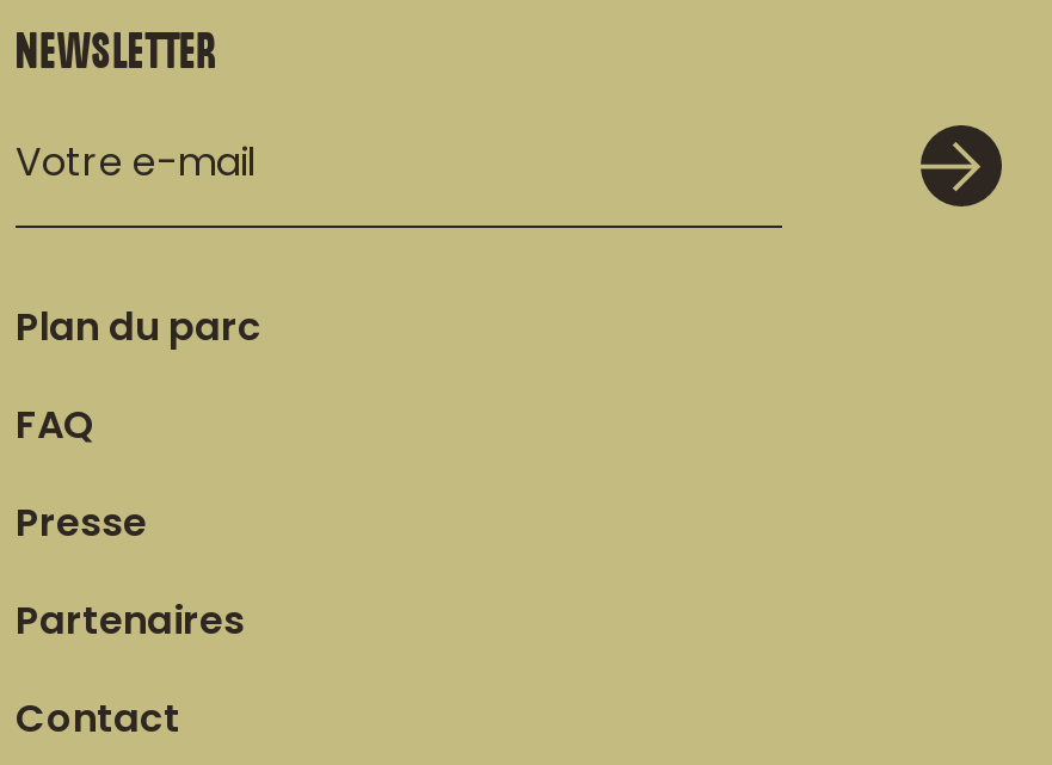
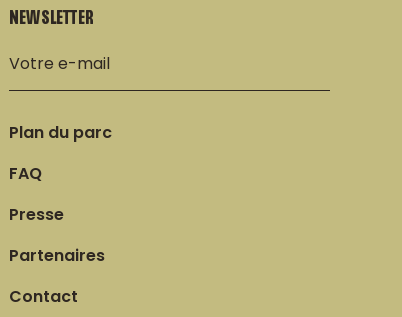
[918,123,1004,209] [image] -> none

